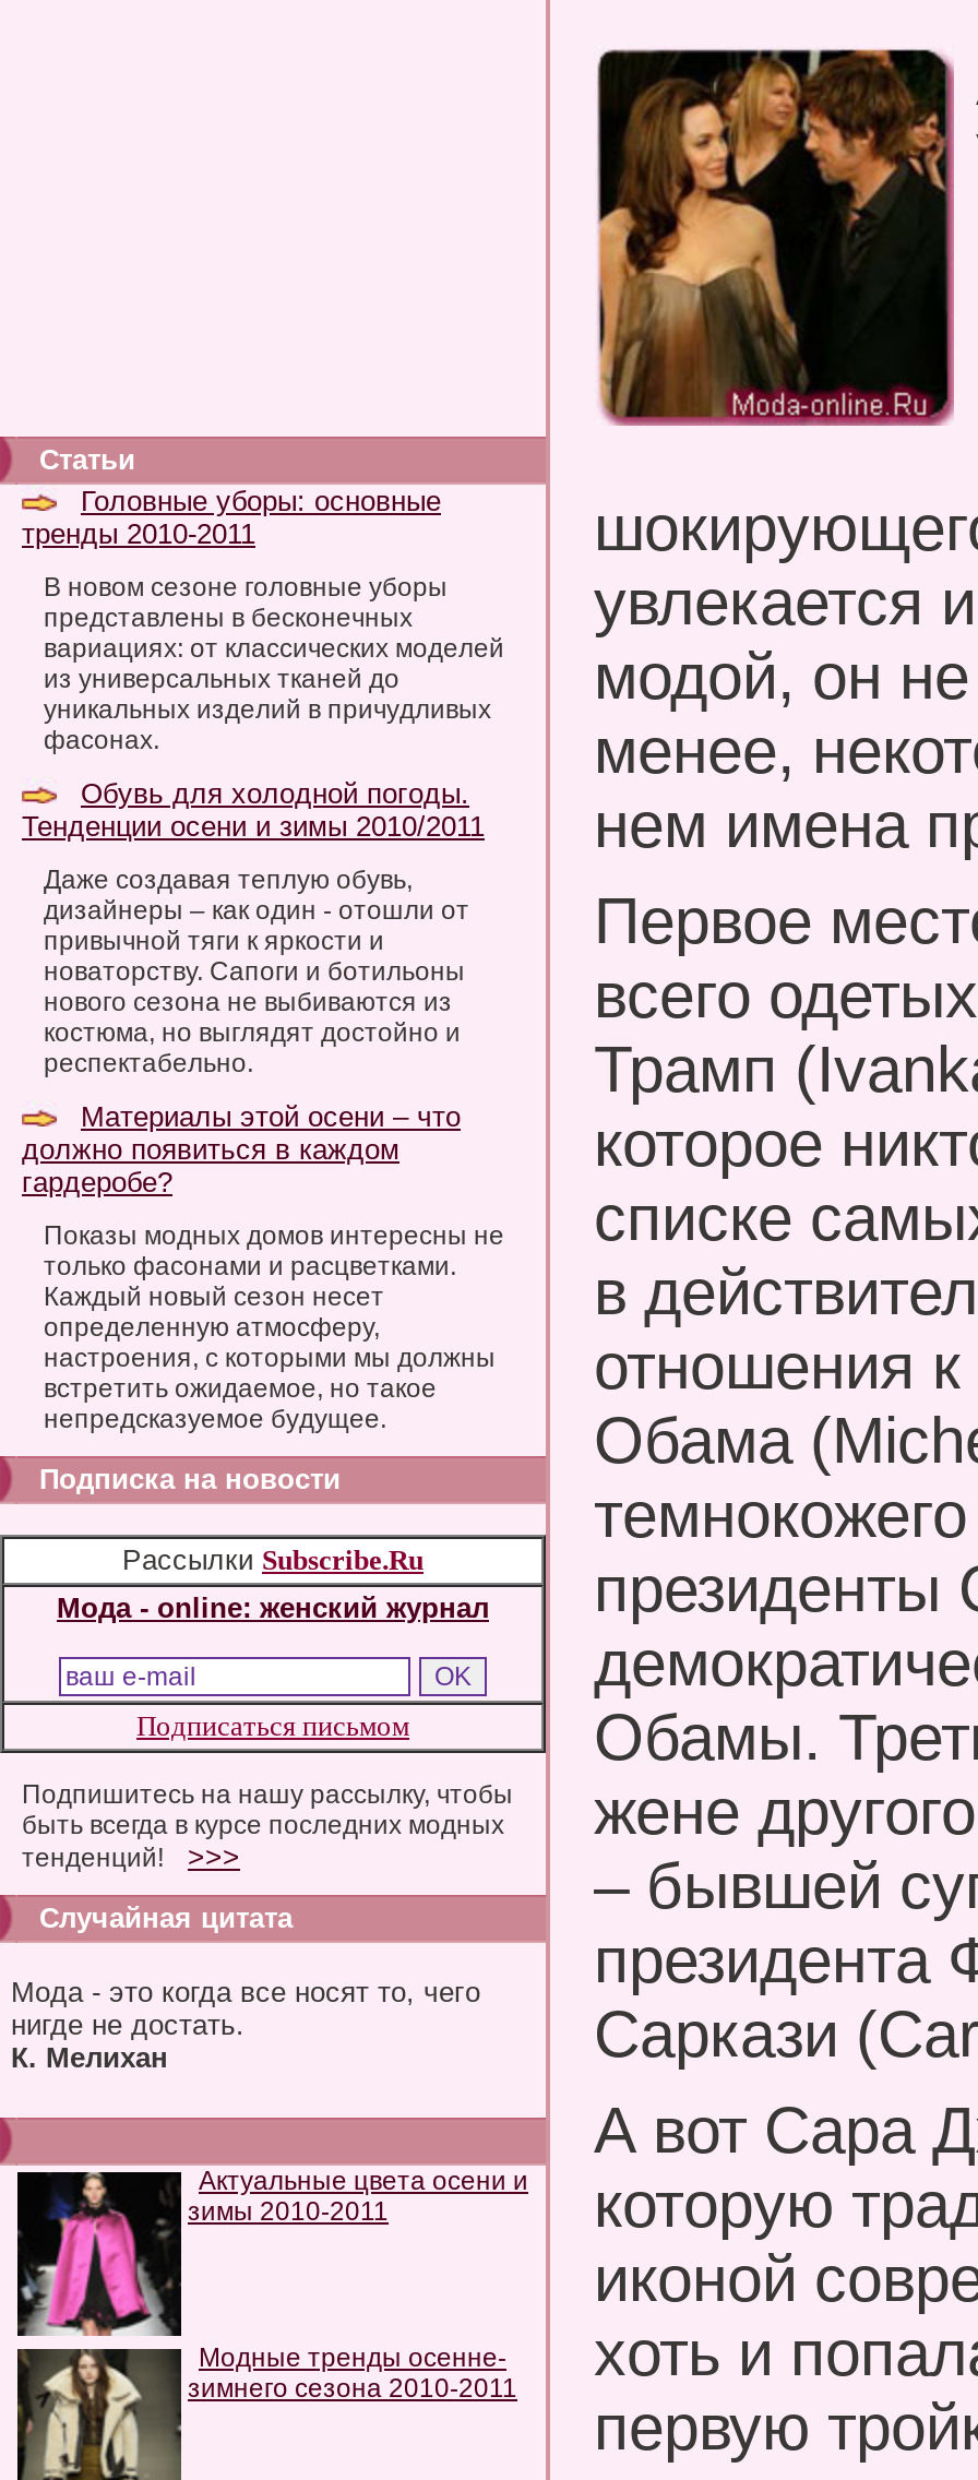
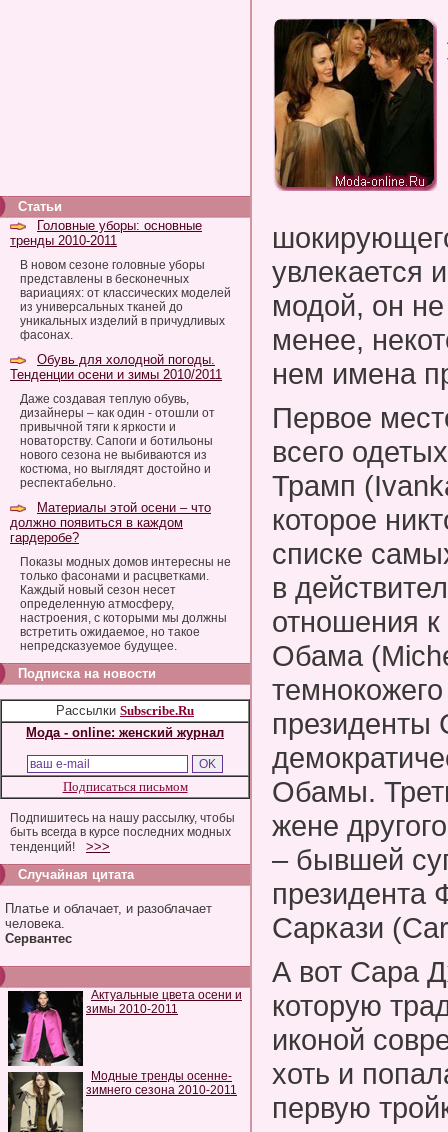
[11,1976,480,2074] Мода - это когда все носят то, чего | нигде не достать. | К. Мелихан -> [5,901,212,946] Платье и облачает, и разоблачает | человека. | Сервантес

